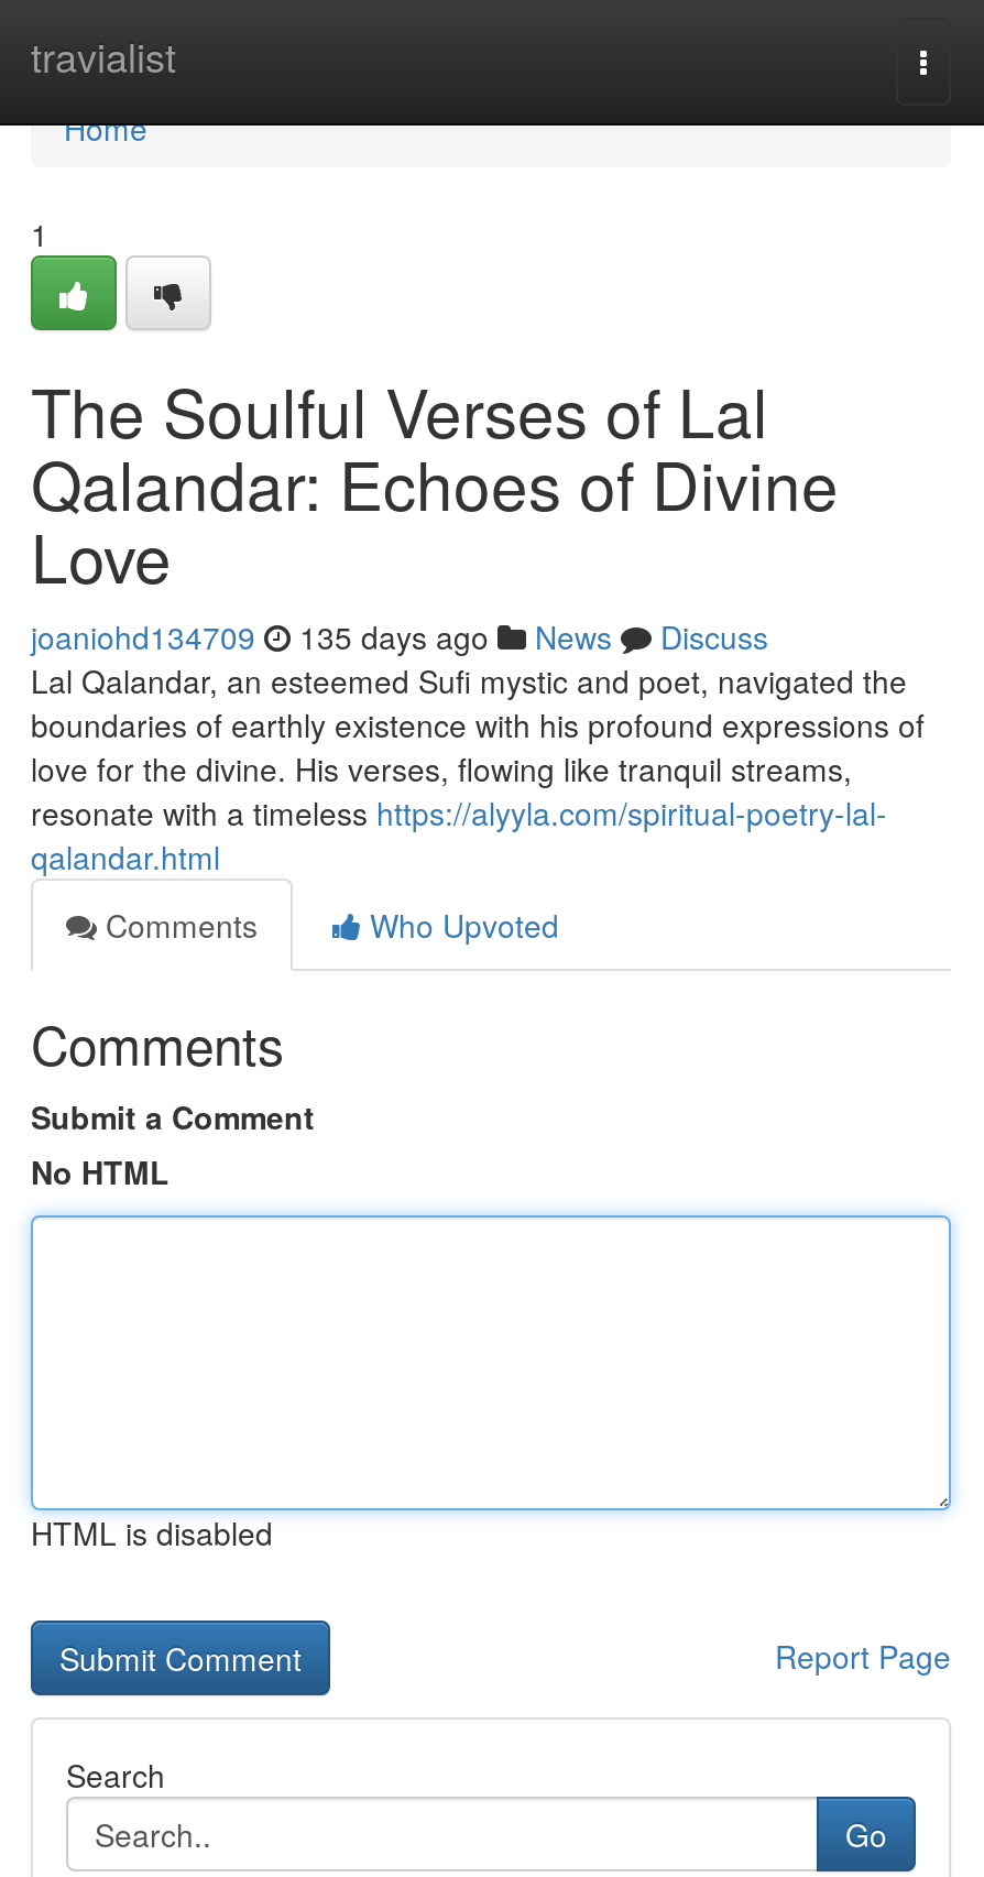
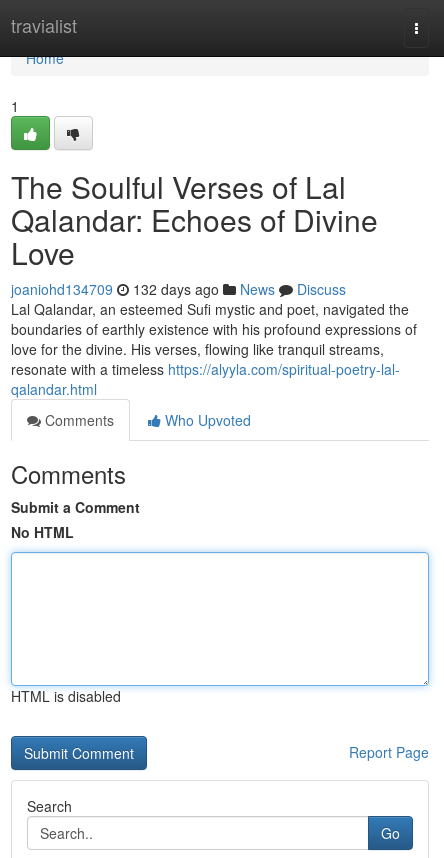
[31,614,768,658] joaniohd134709 135 days ago News Discuss -> [11,279,346,299] joaniohd134709 132 days ago News Discuss

